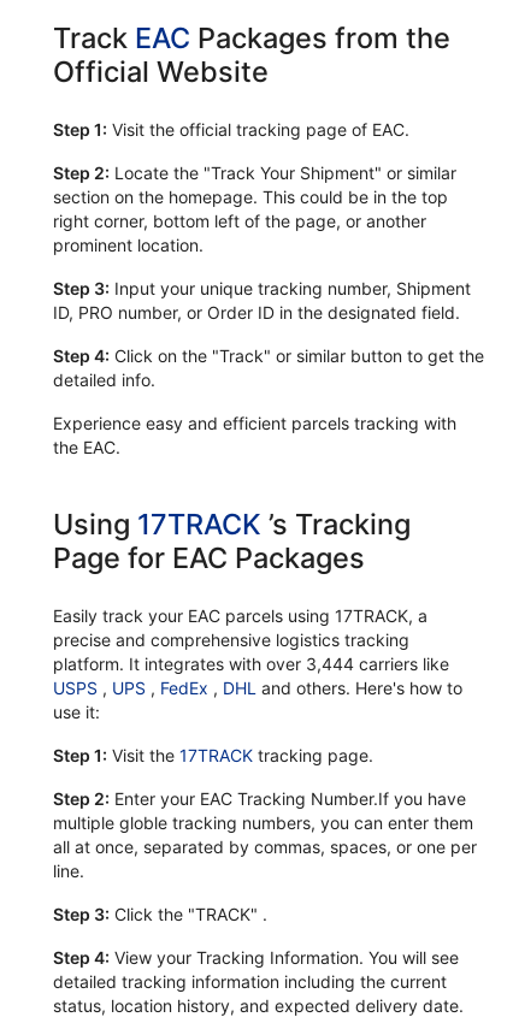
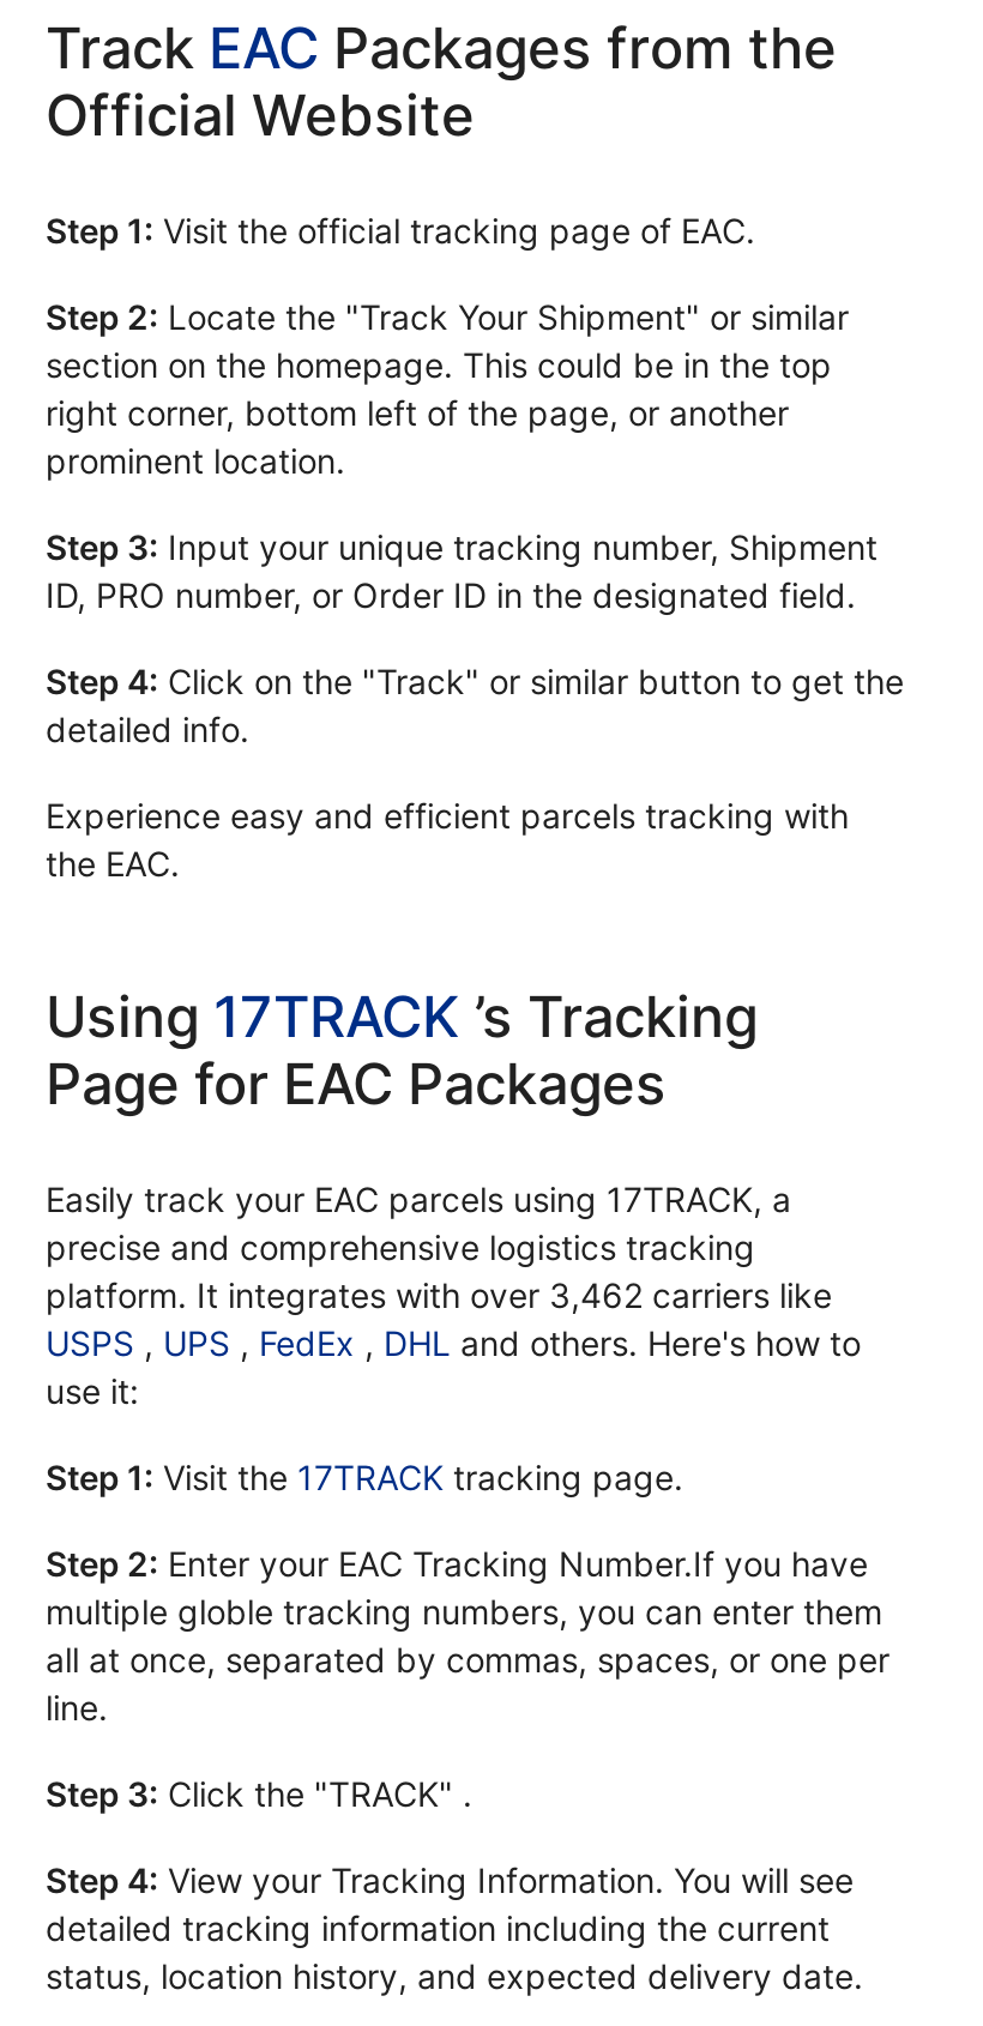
[53,654,449,674] platform. It integrates with over 3,444 carriers like -> [46,1274,832,1315] platform. It integrates with over 3,462 carriers like

